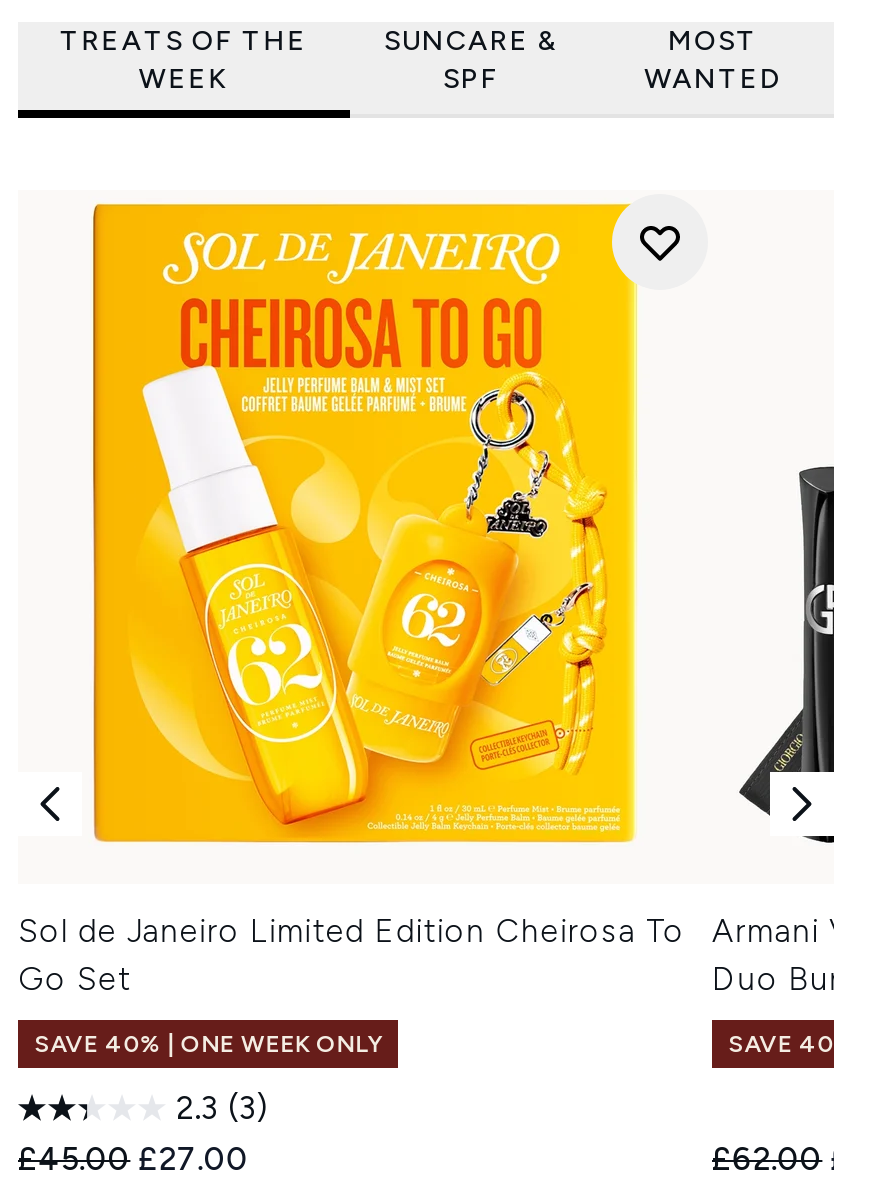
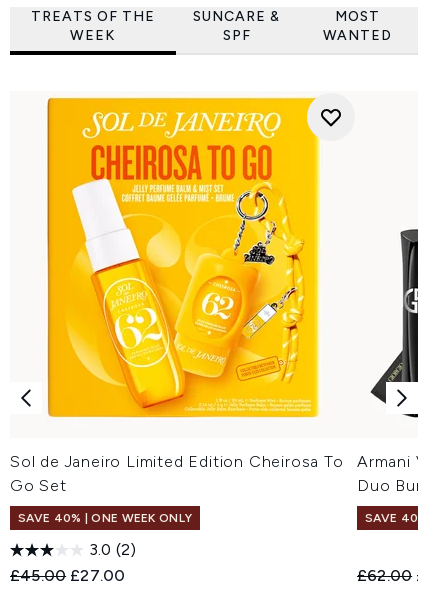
[176,1088,268,1126] 2.3 (3) -> [89,540,136,559] 3.0 (2)

